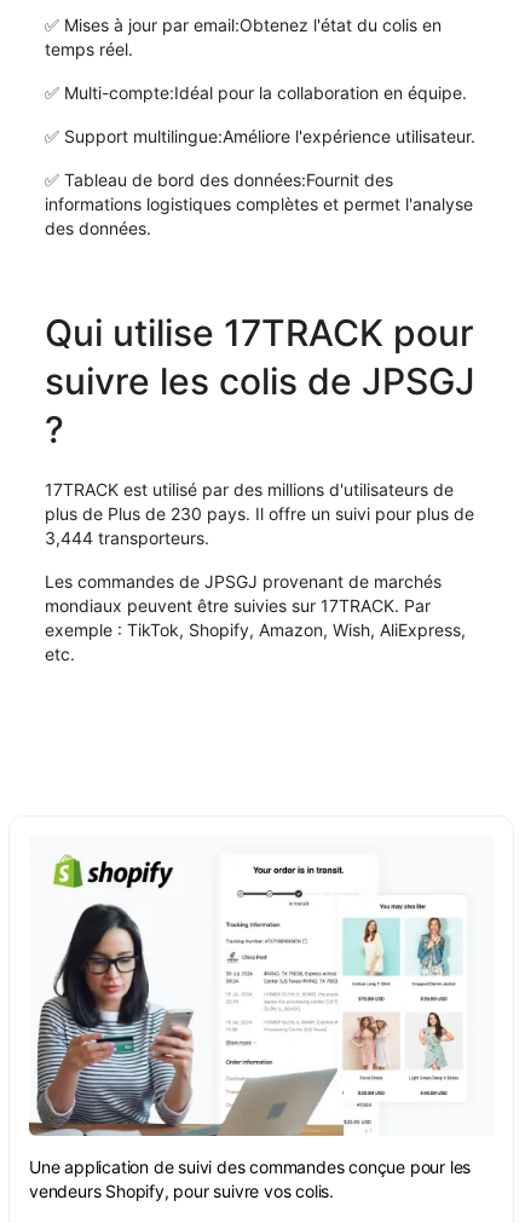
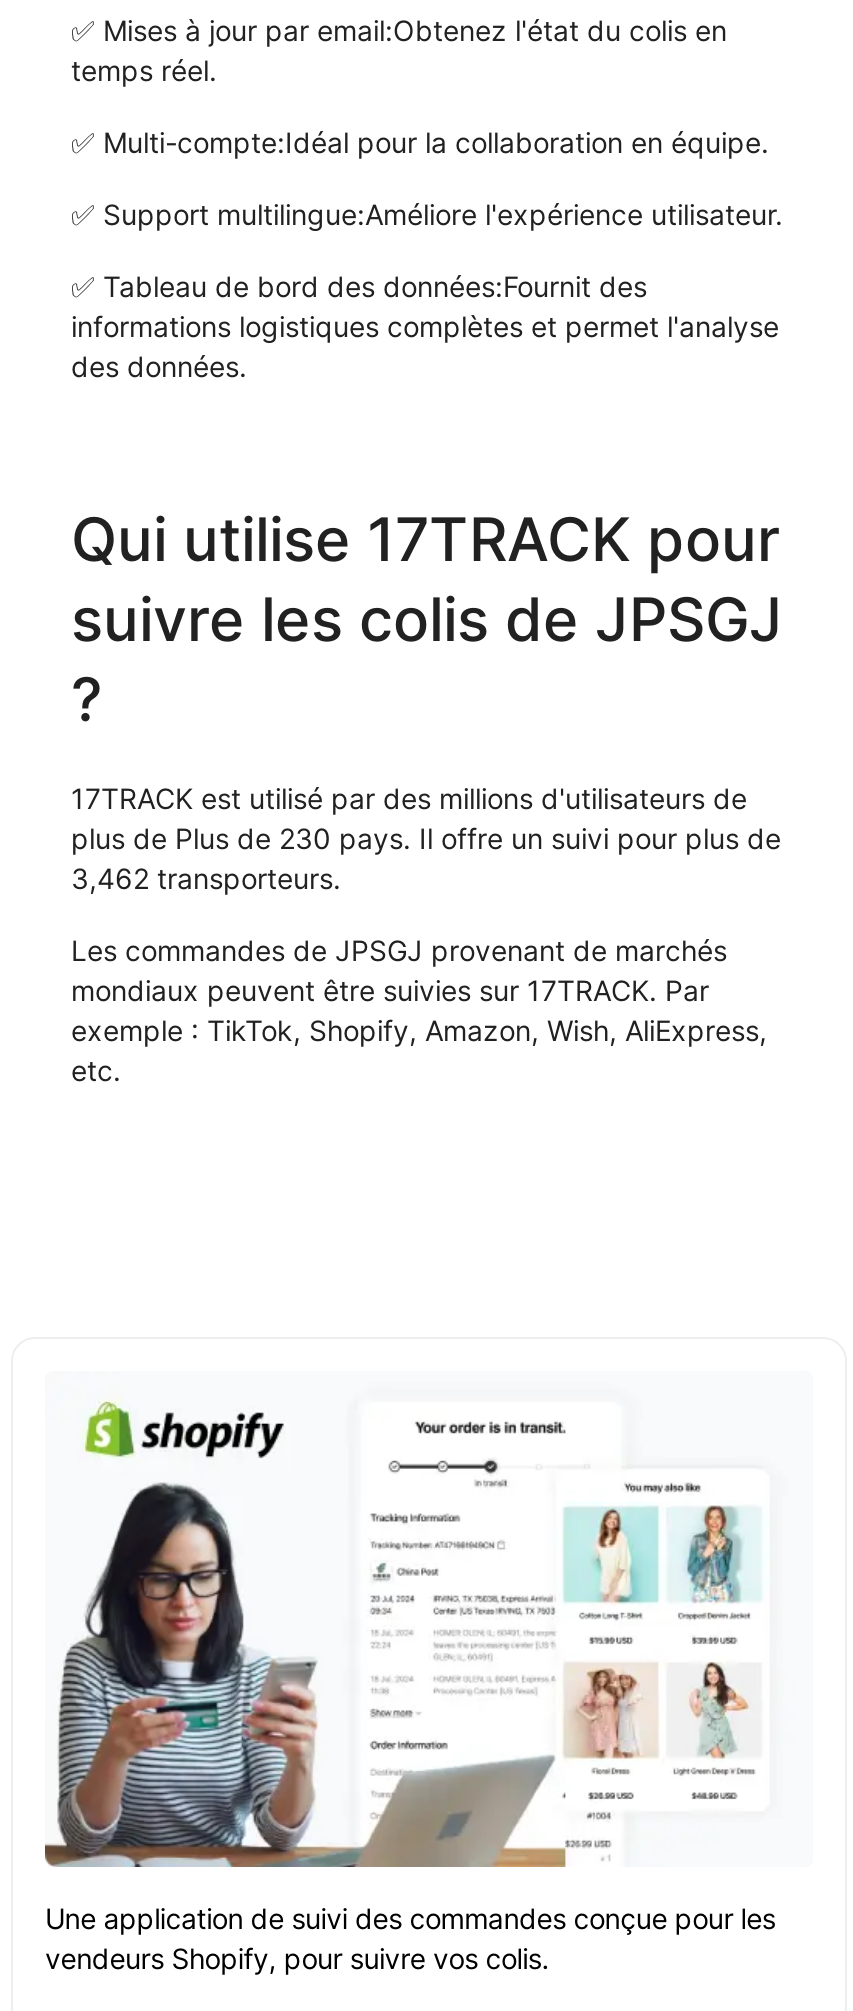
[45,527,209,548] 3,444 transporteurs. -> [71,861,341,895] 3,462 transporteurs.

